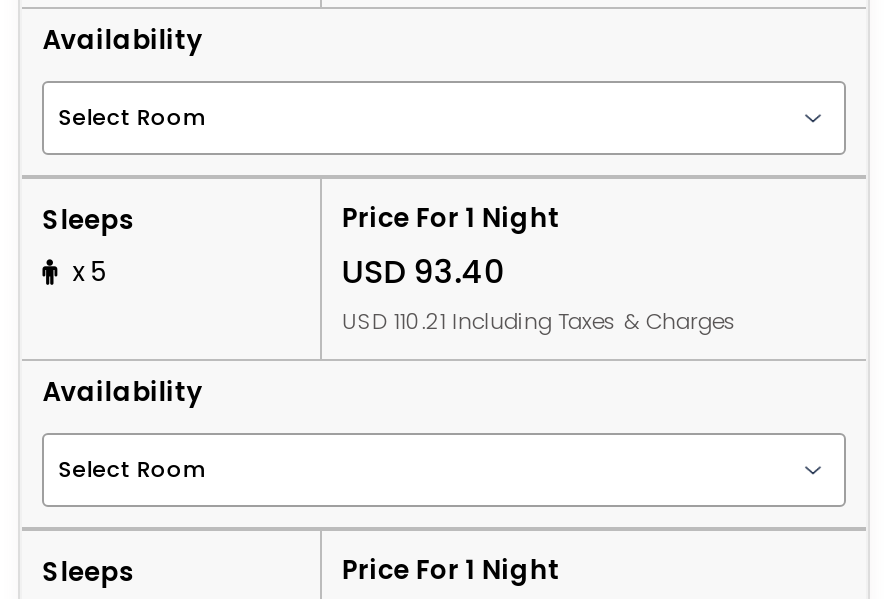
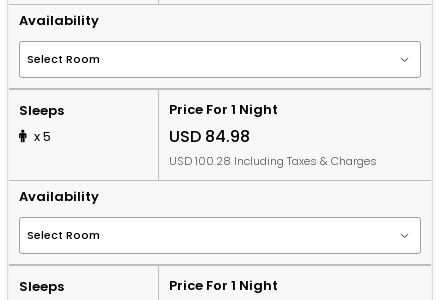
[342,249,504,295] USD 93.40 -> [169,125,250,148] USD 84.98
[342,305,738,337] USD 110.21 Including Taxes & Charges -> [169,153,377,169] USD 100.28 Including Taxes & Charges

